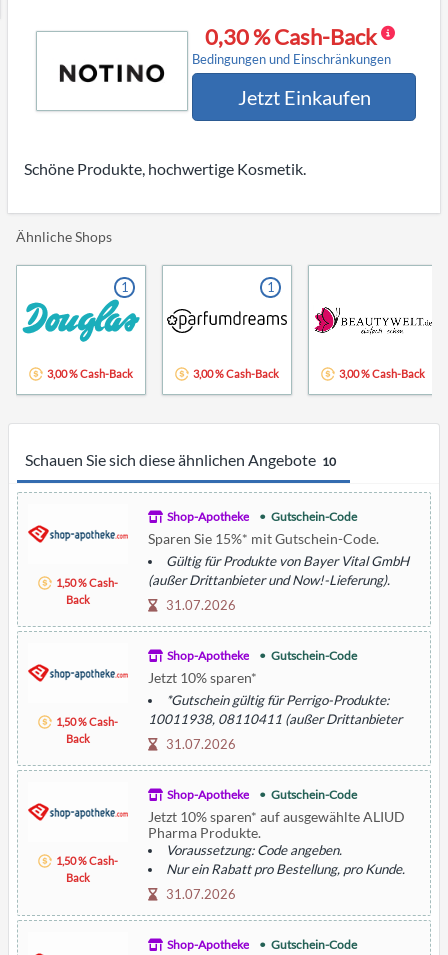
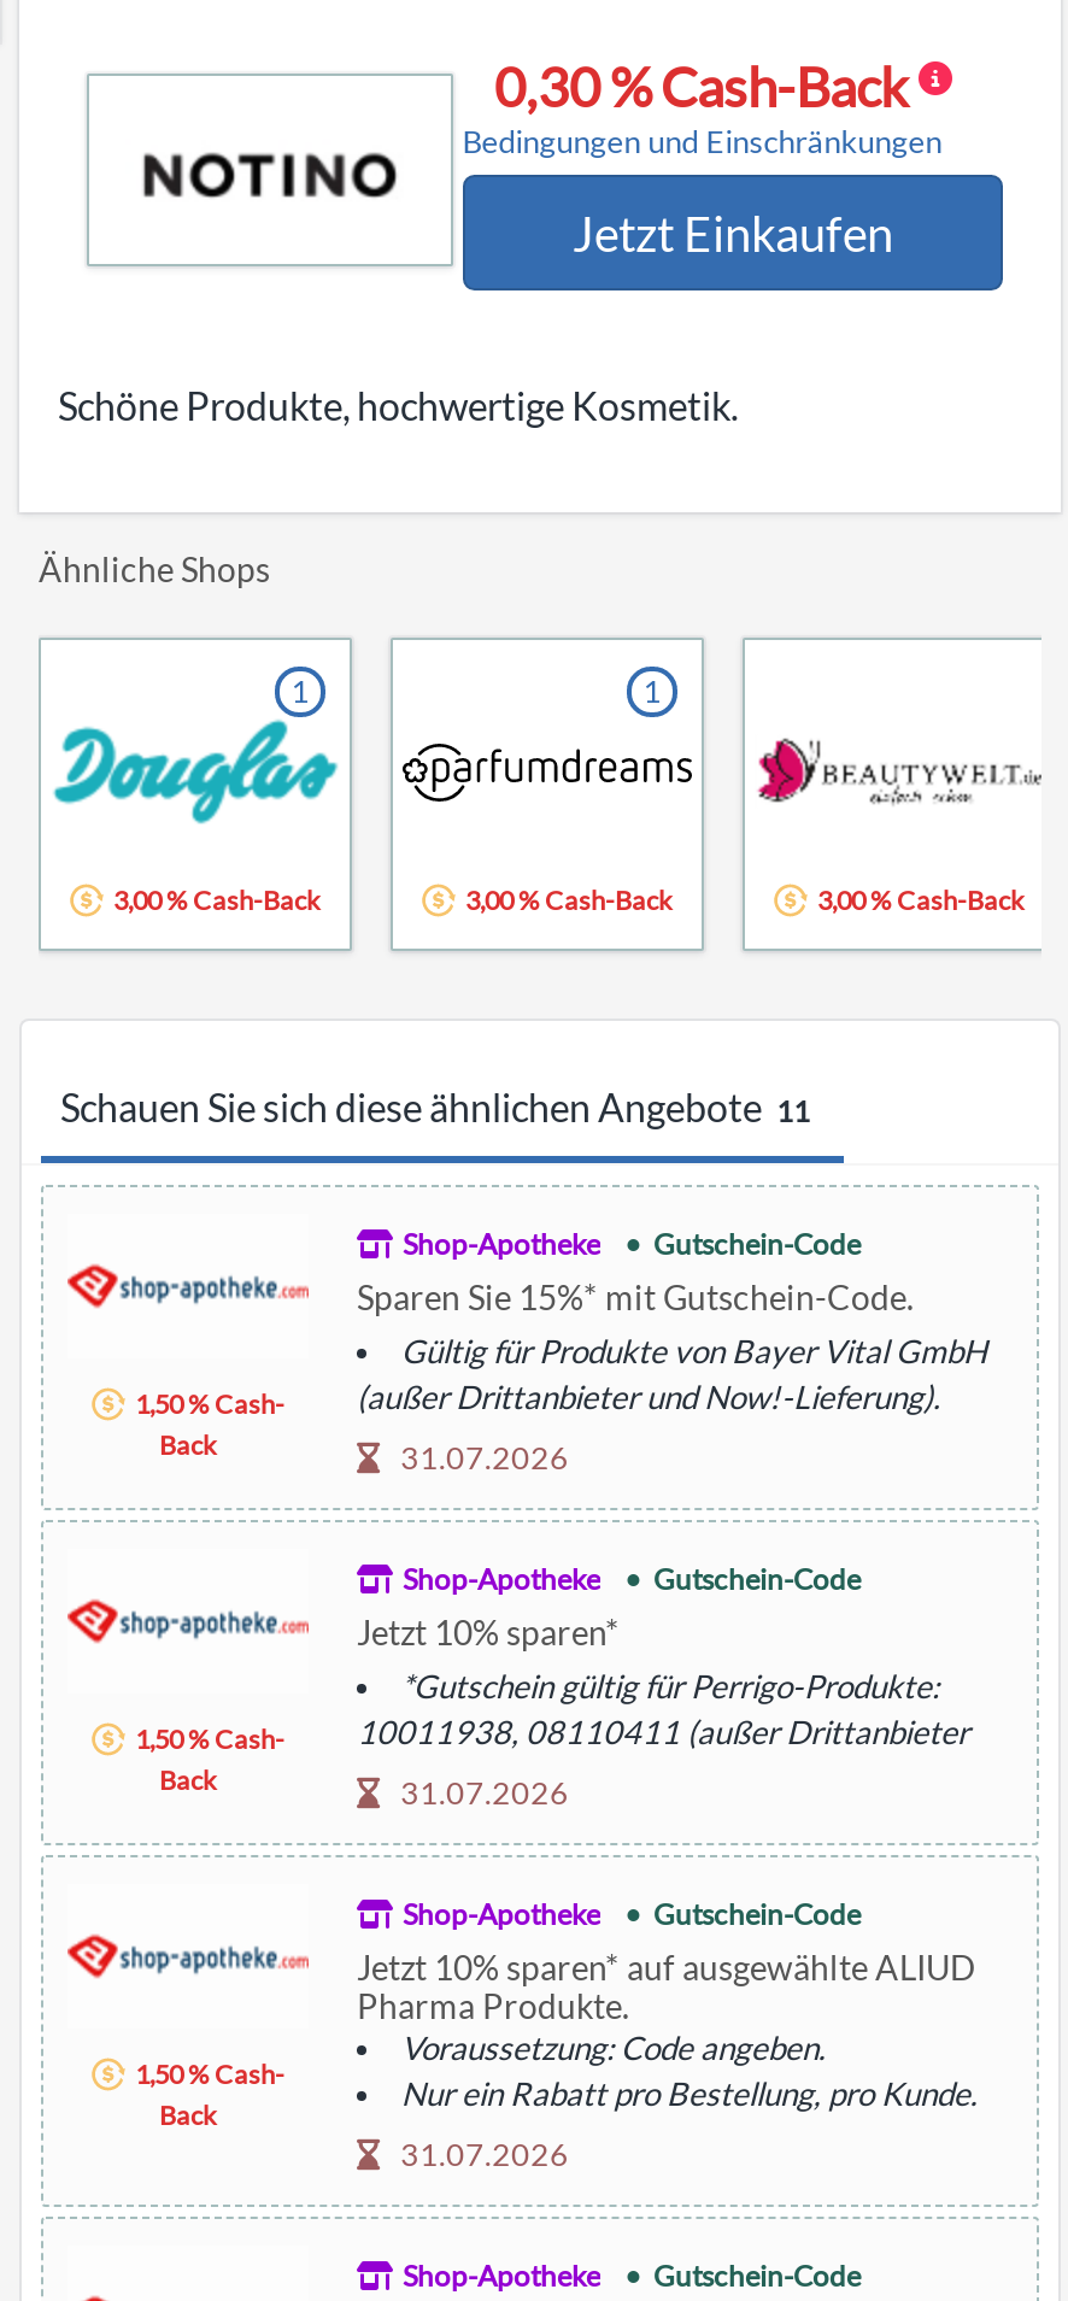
[25,450,336,469] Schauen Sie sich diese ähnlichen Angebote 10 -> [60,1083,810,1129] Schauen Sie sich diese ähnlichen Angebote 11

